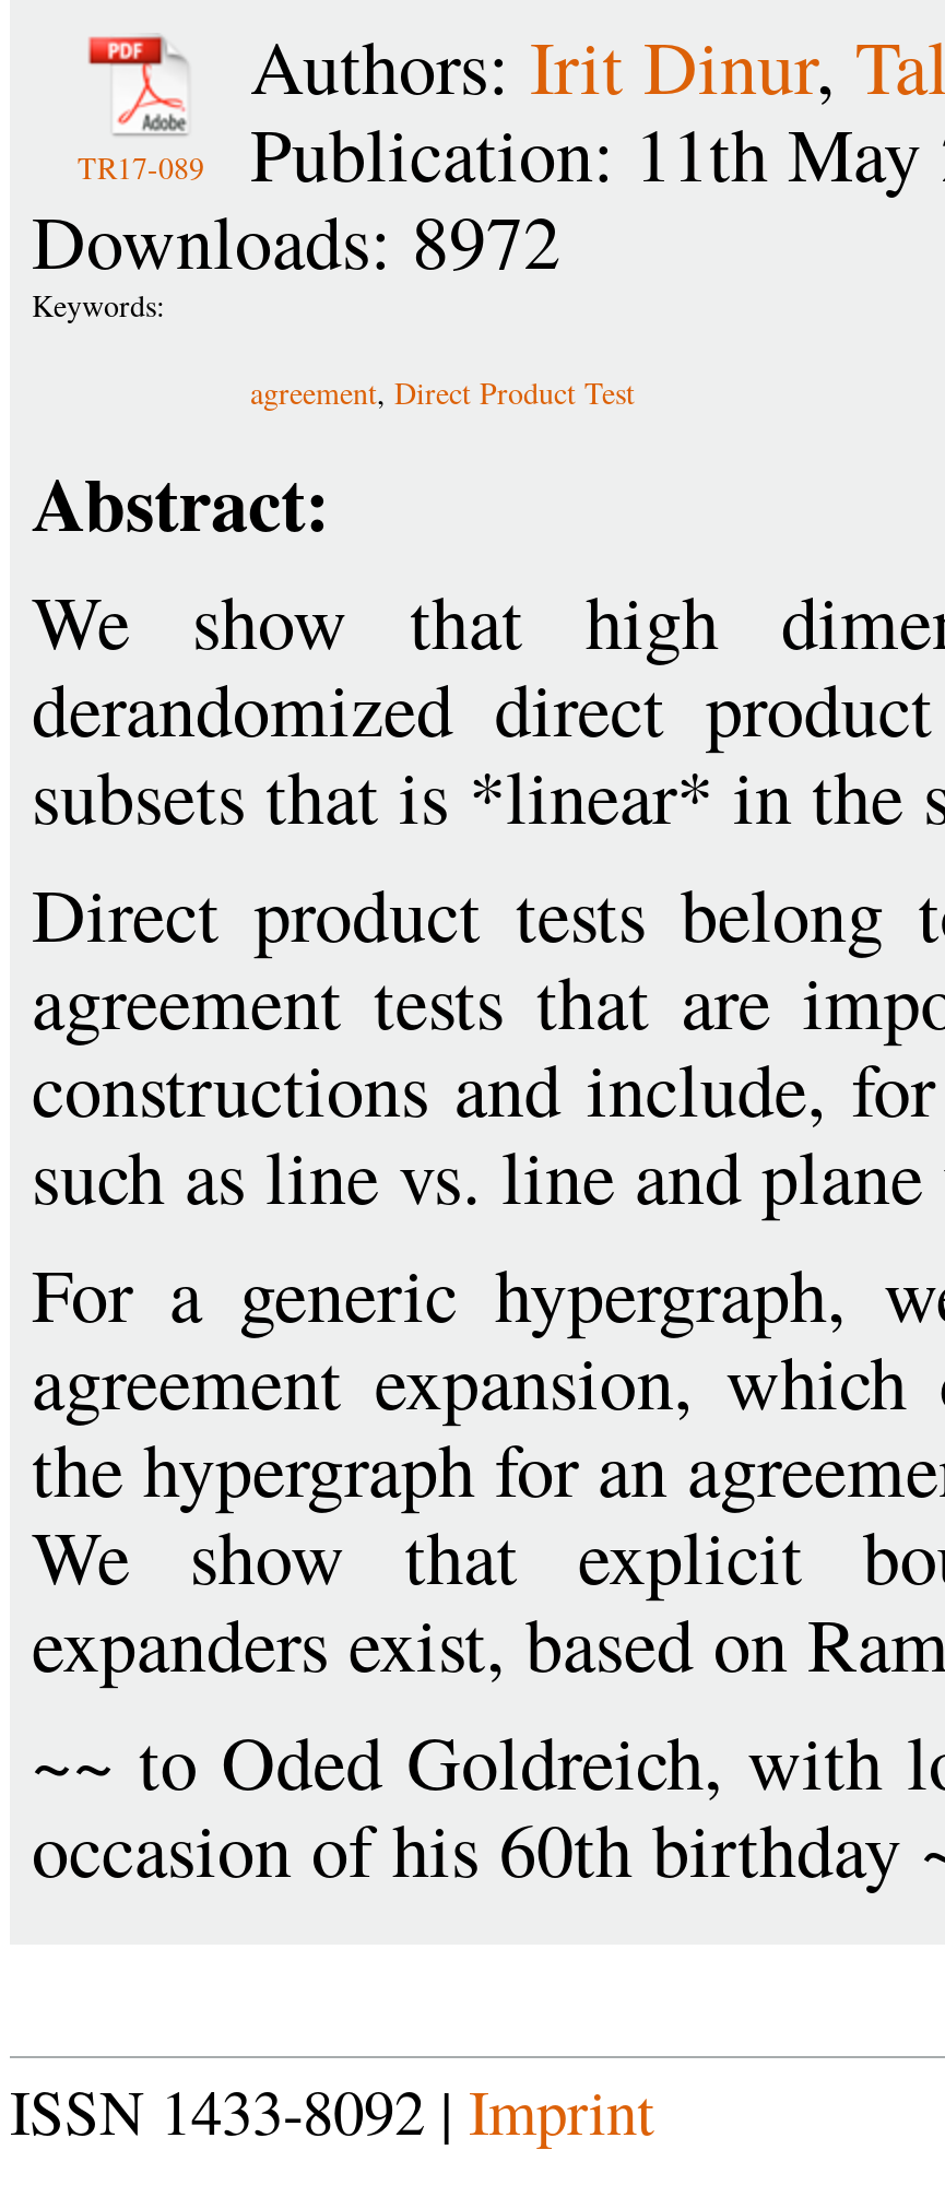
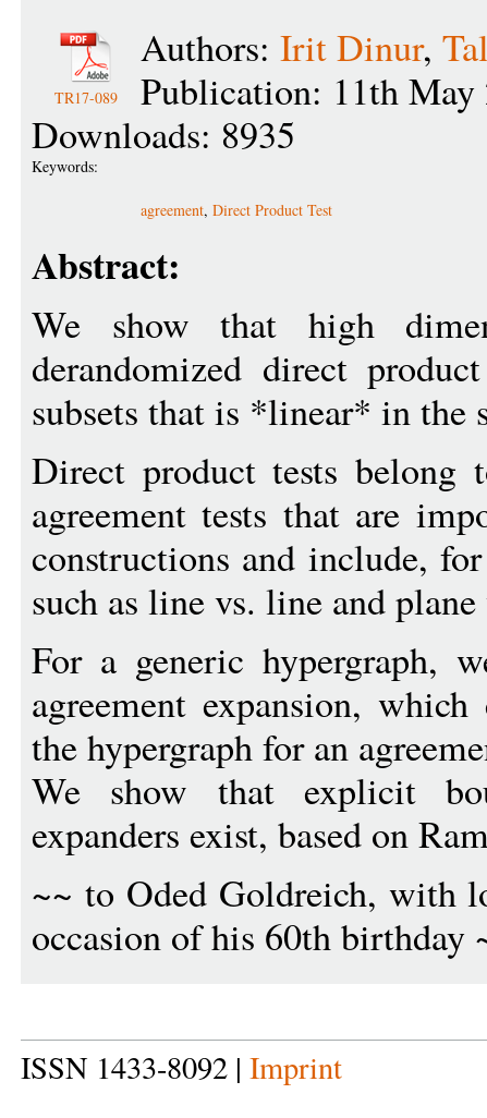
[32,190,560,291] Downloads: 8972 -> [32,109,295,159] Downloads: 8935

